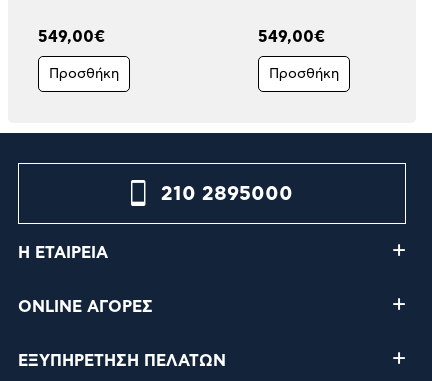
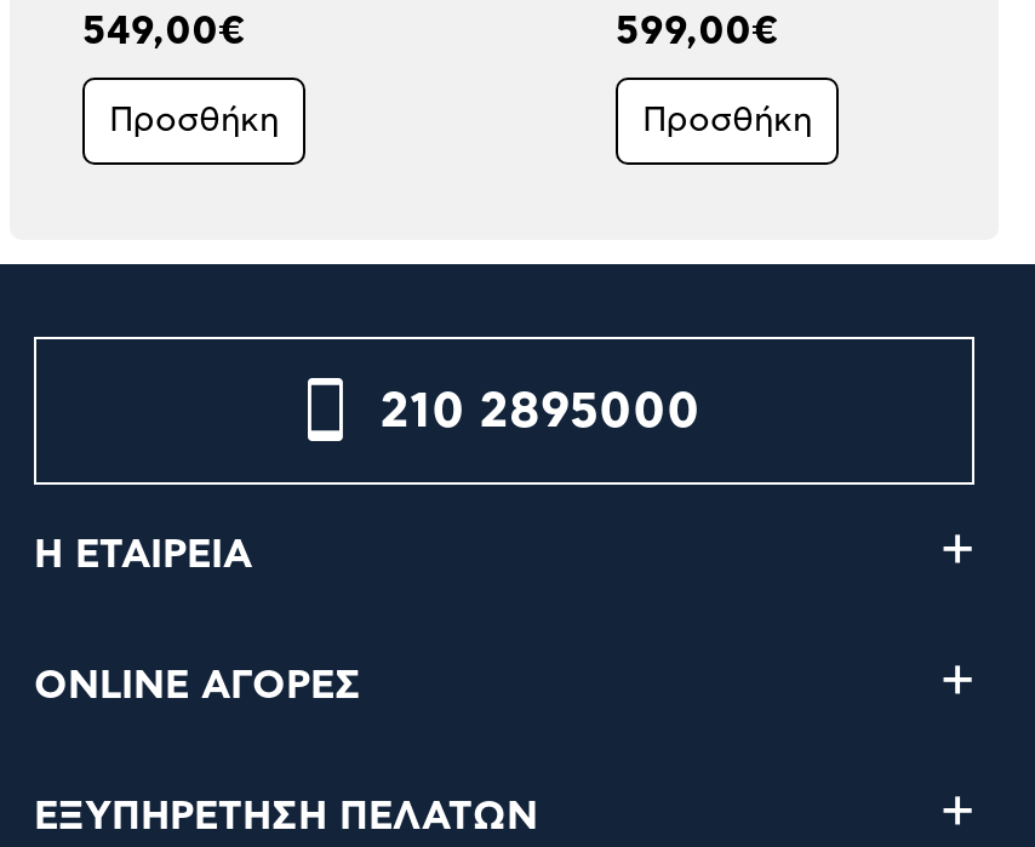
[258,29,325,45] 549,00€ -> [616,12,778,51] 599,00€

